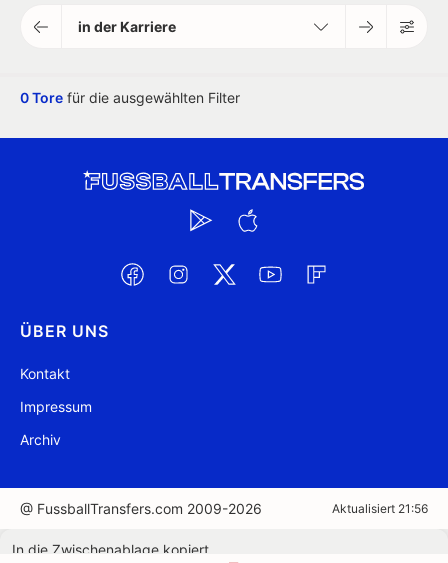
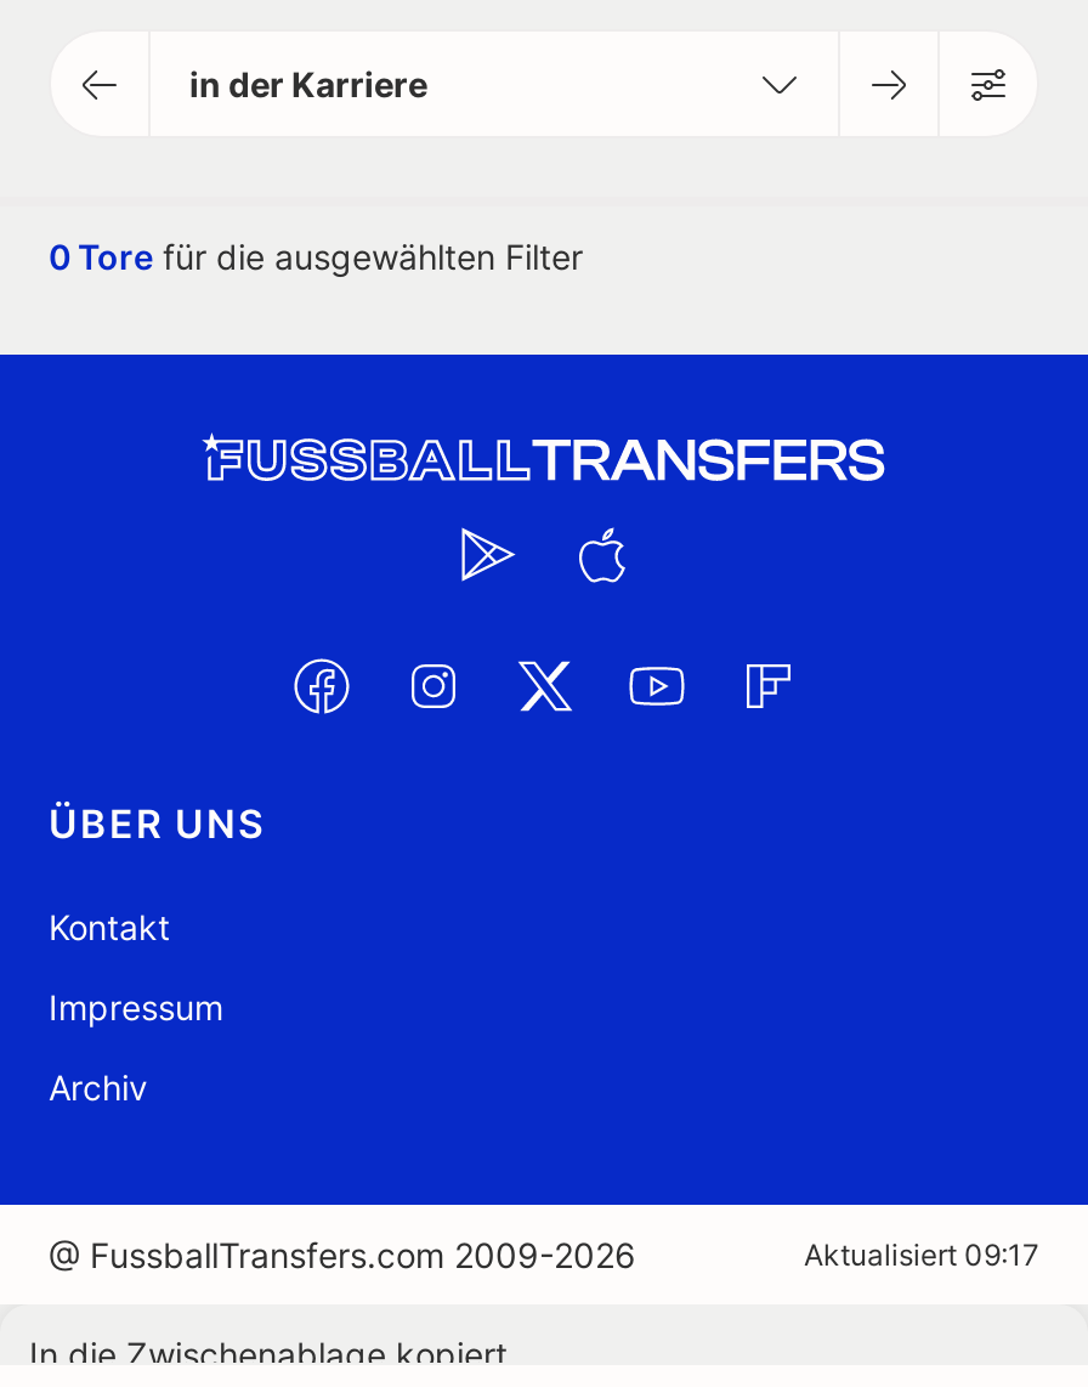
[332,501,428,516] Aktualisiert 21:56 -> [804,1236,1039,1273] Aktualisiert 09:17

